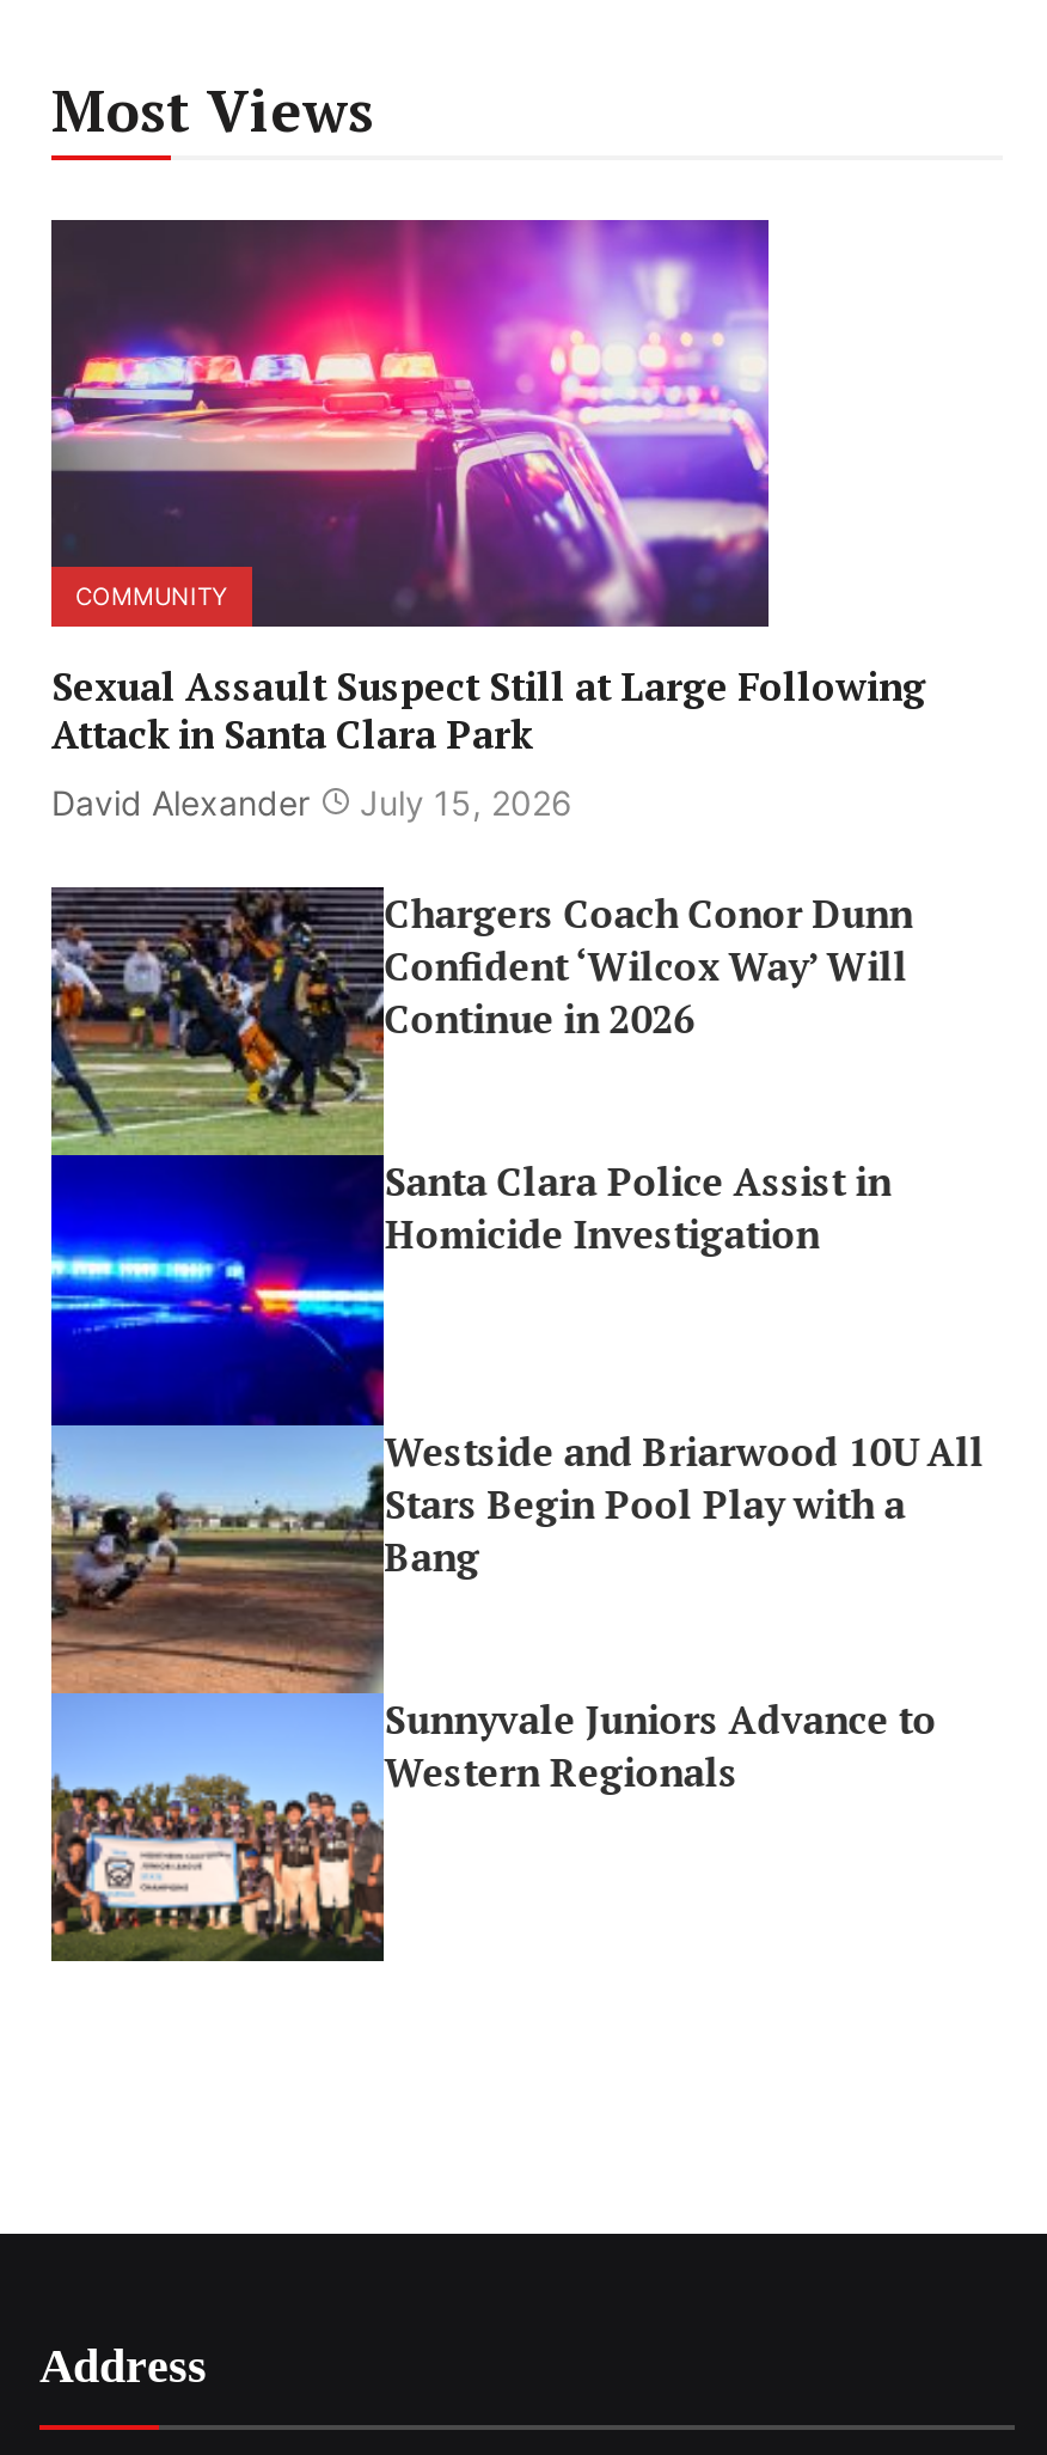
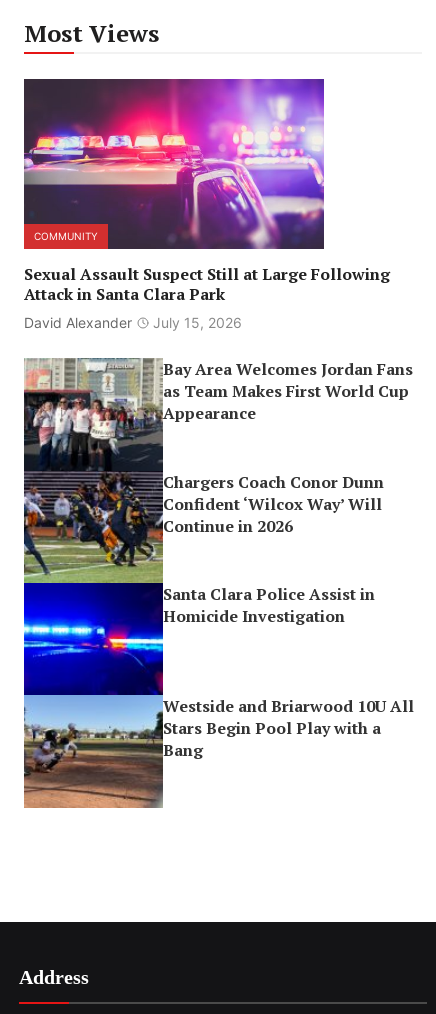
none -> [23,358,413,472] [image] | Bay Area Welcomes Jordan Fans | as Team Makes First World Cup | Appearance
moved [47,884,984,1709] -> [22,469,414,814]: [image] | Chargers Coach Conor Dunn | Confident ‘Wilcox Way’ Will | ... | Stars Begin Pool Play with a | Bang
[49,1693,937,1962] [image] | Sunnyvale Juniors Advance to | Western Regionals -> none

